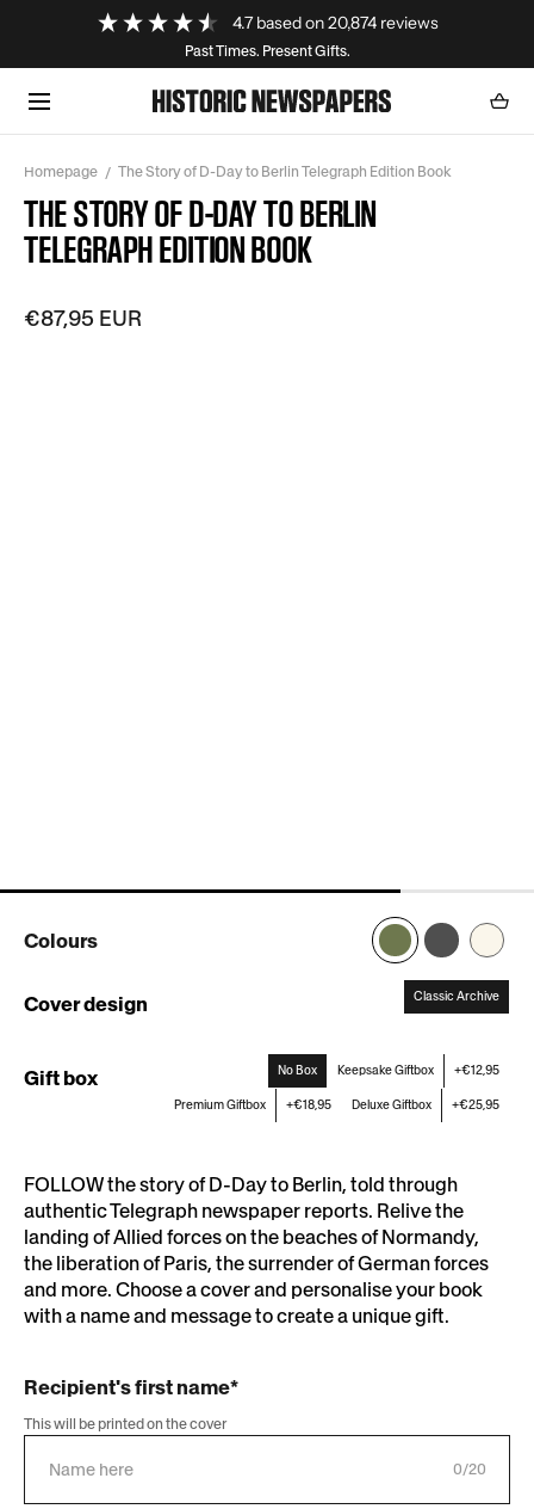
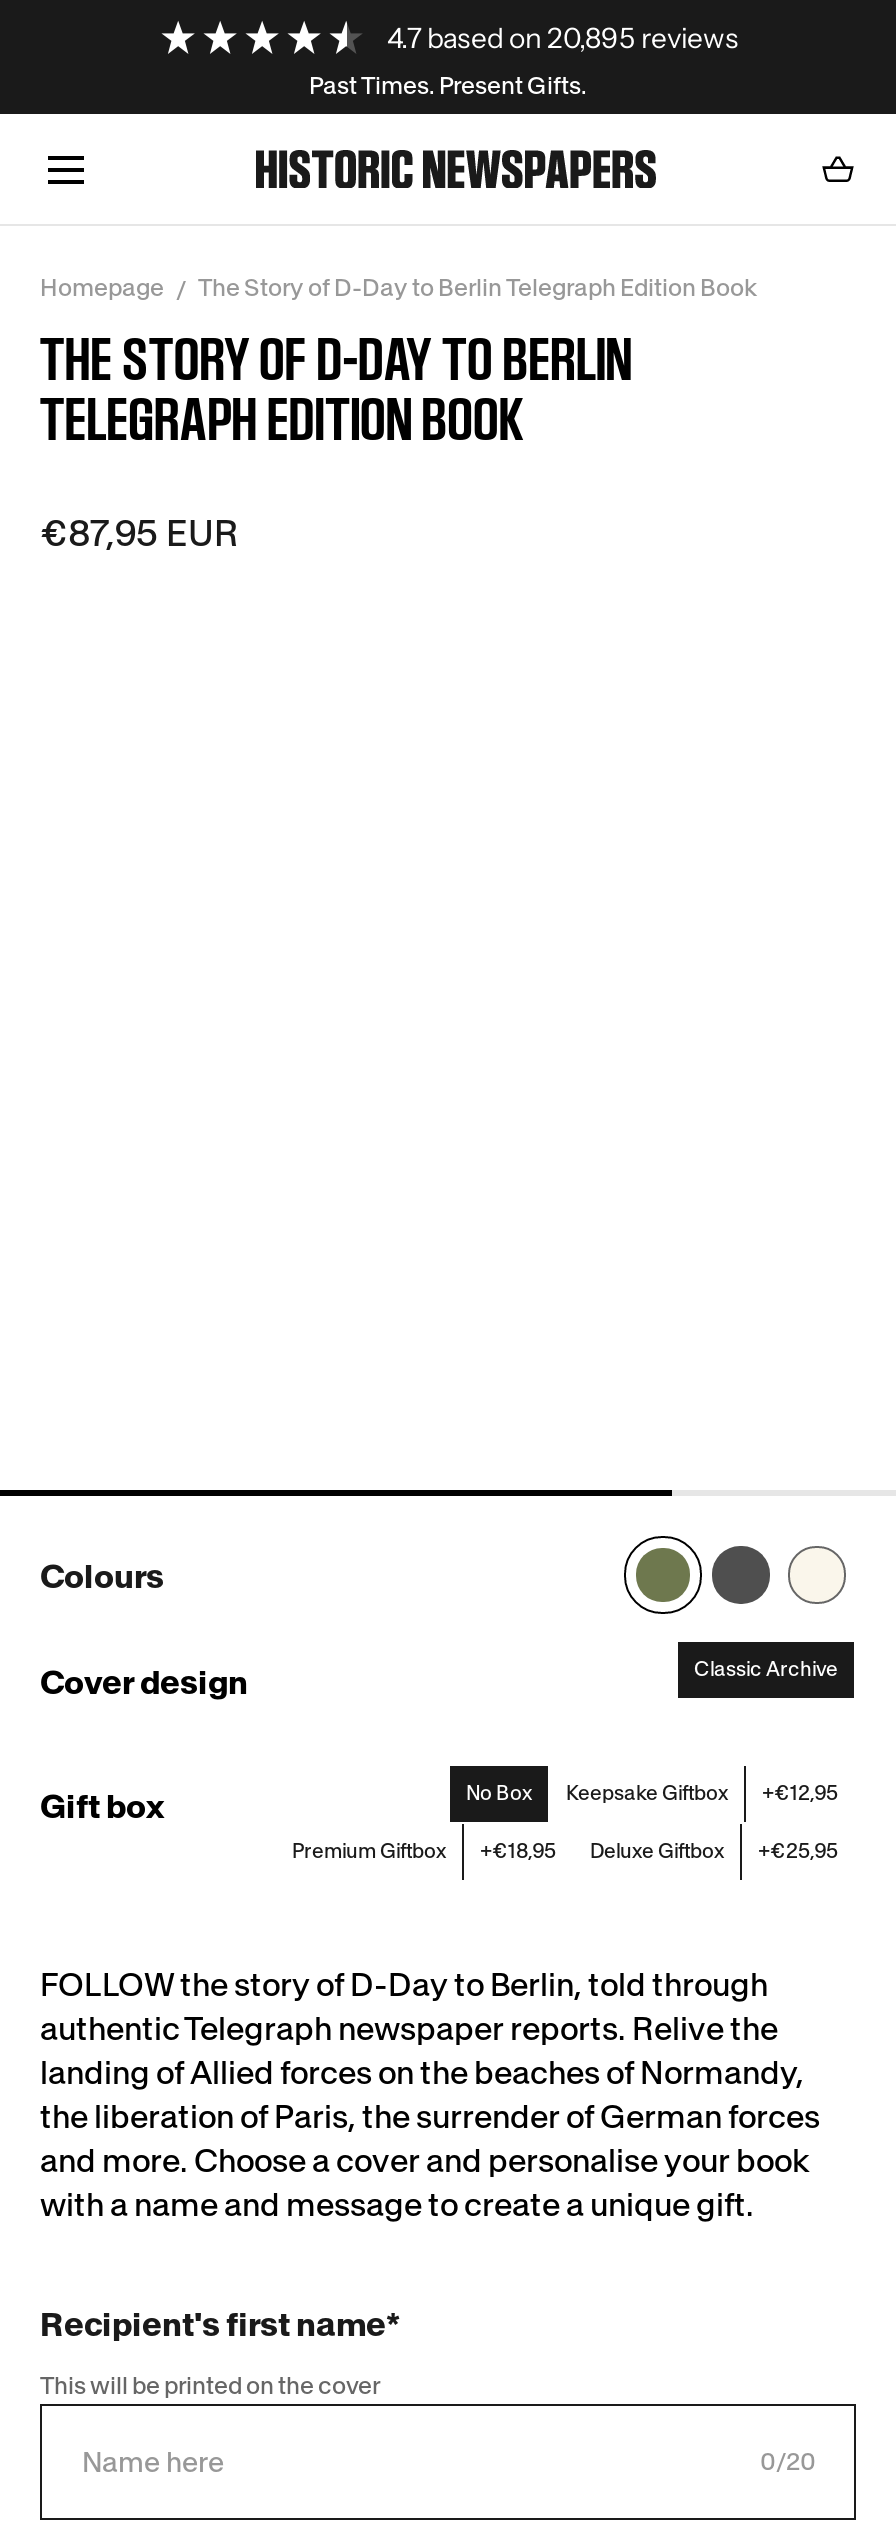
[232,12,439,33] 4.7 based on 20,874 reviews -> [387,20,739,56] 4.7 based on 20,895 reviews

